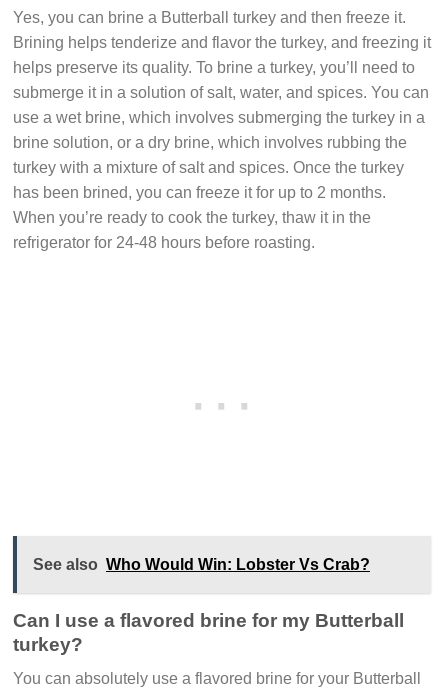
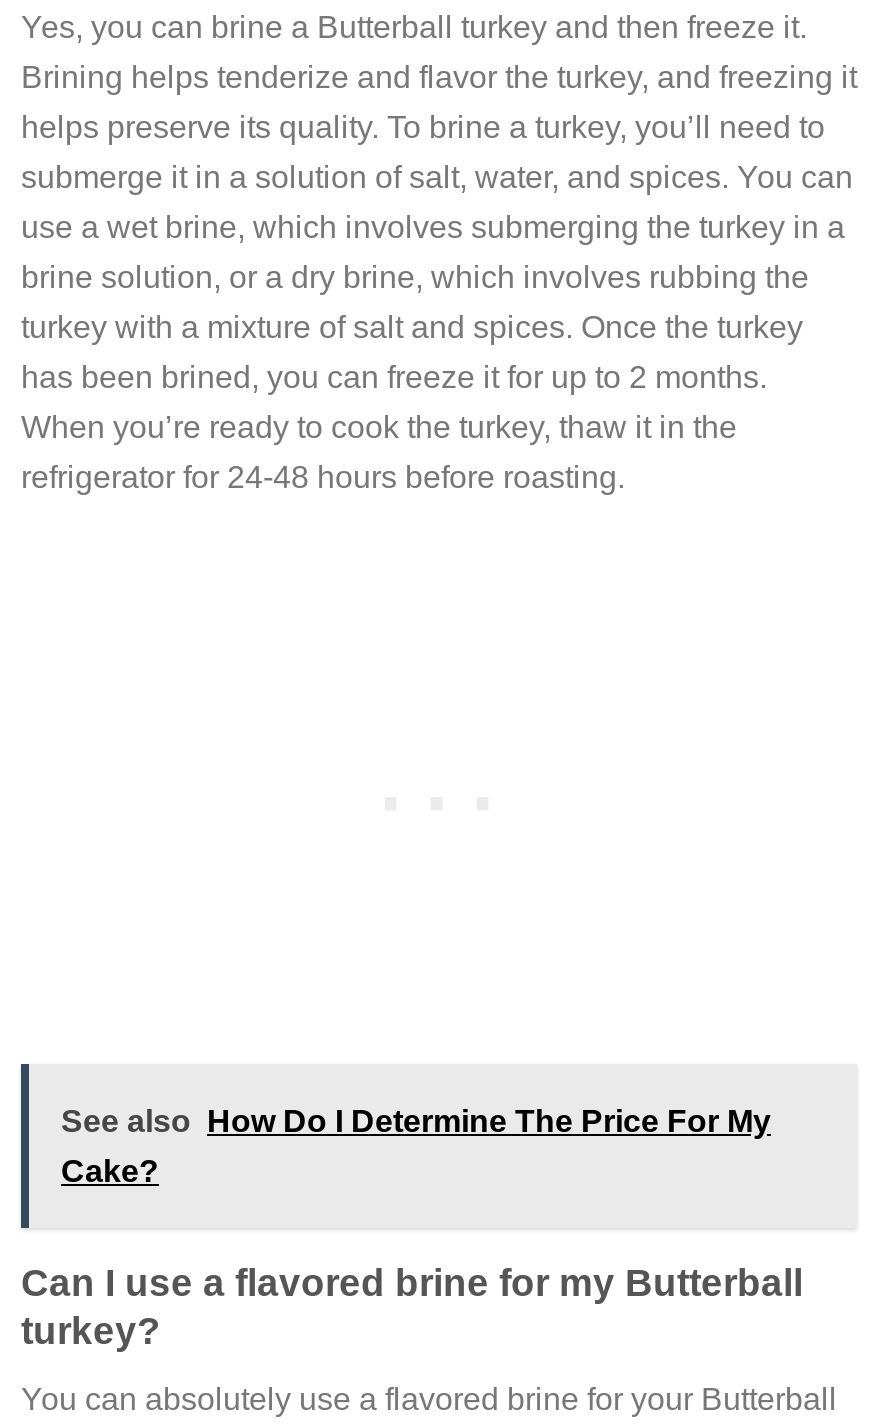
[33,555,370,572] See also Who Would Win: Lobster Vs Crab? -> [61,1103,771,1187] See also How Do I Determine The Price For My | Cake?

